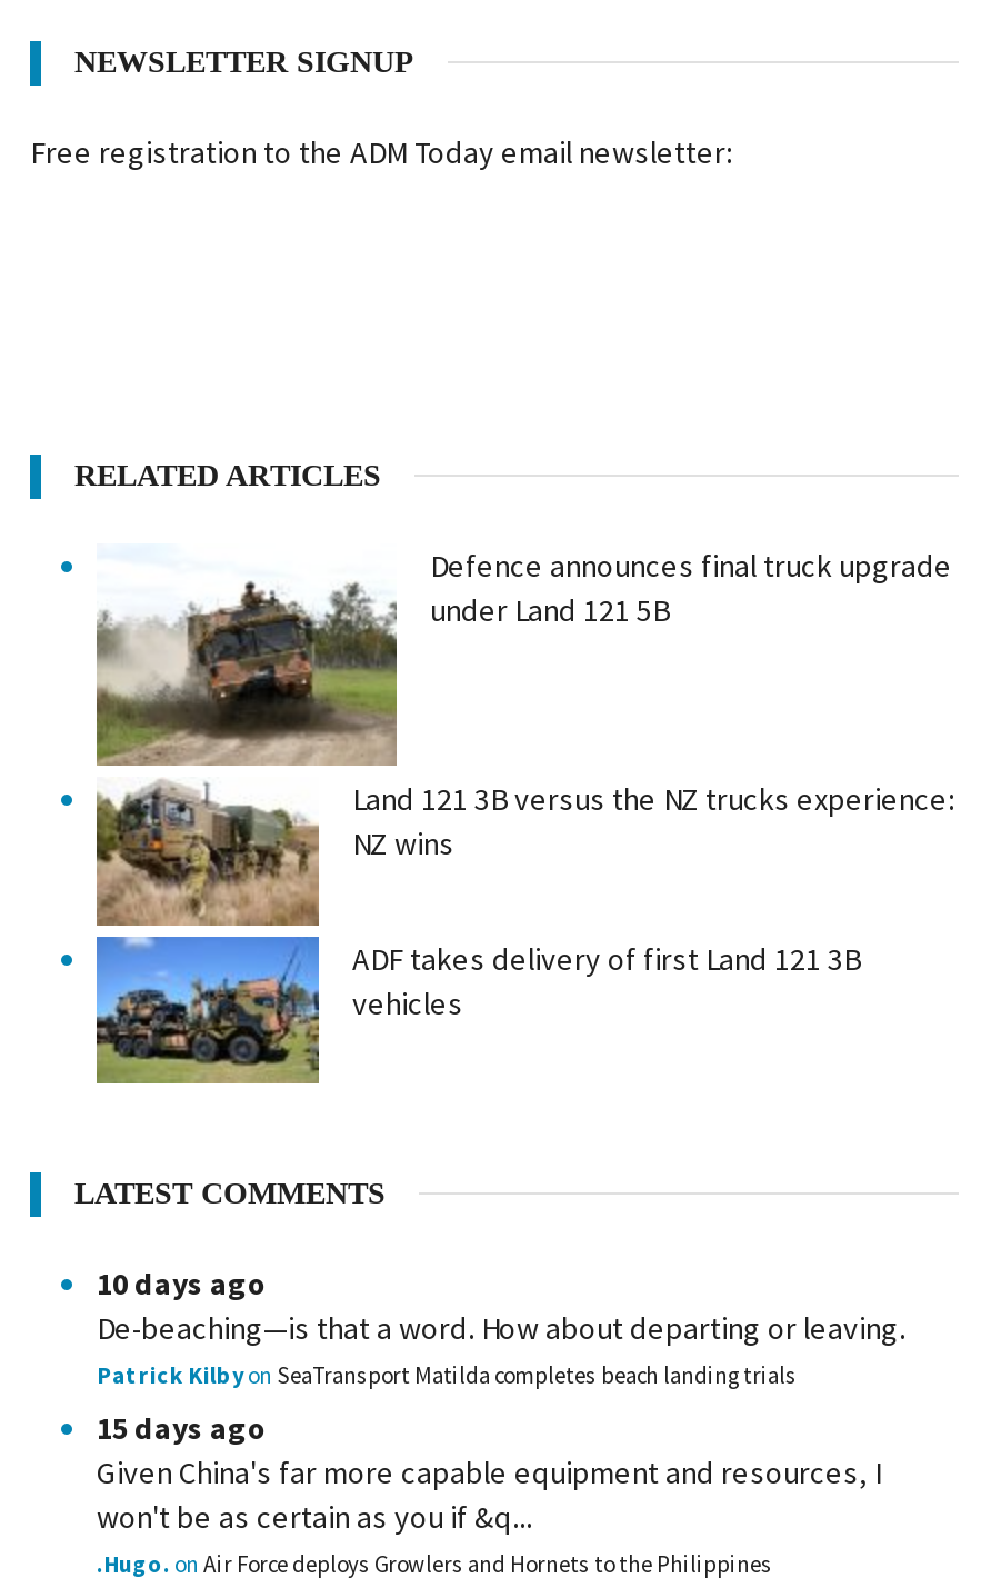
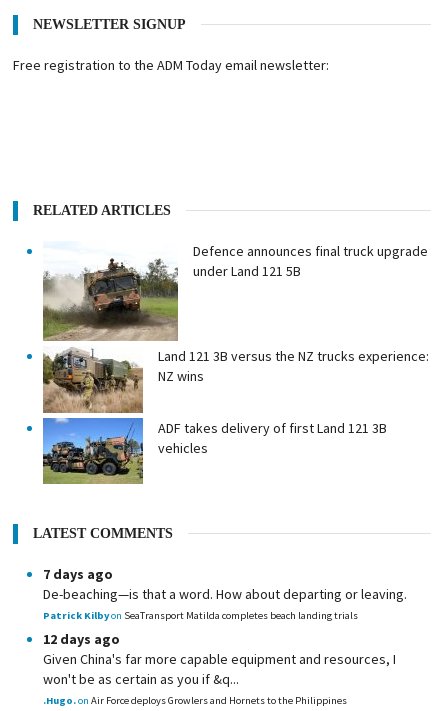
[97,1263,268,1303] 10 days ago -> [43,565,113,583] 7 days ago
[97,1407,268,1447] 15 days ago -> [43,630,120,648] 12 days ago

